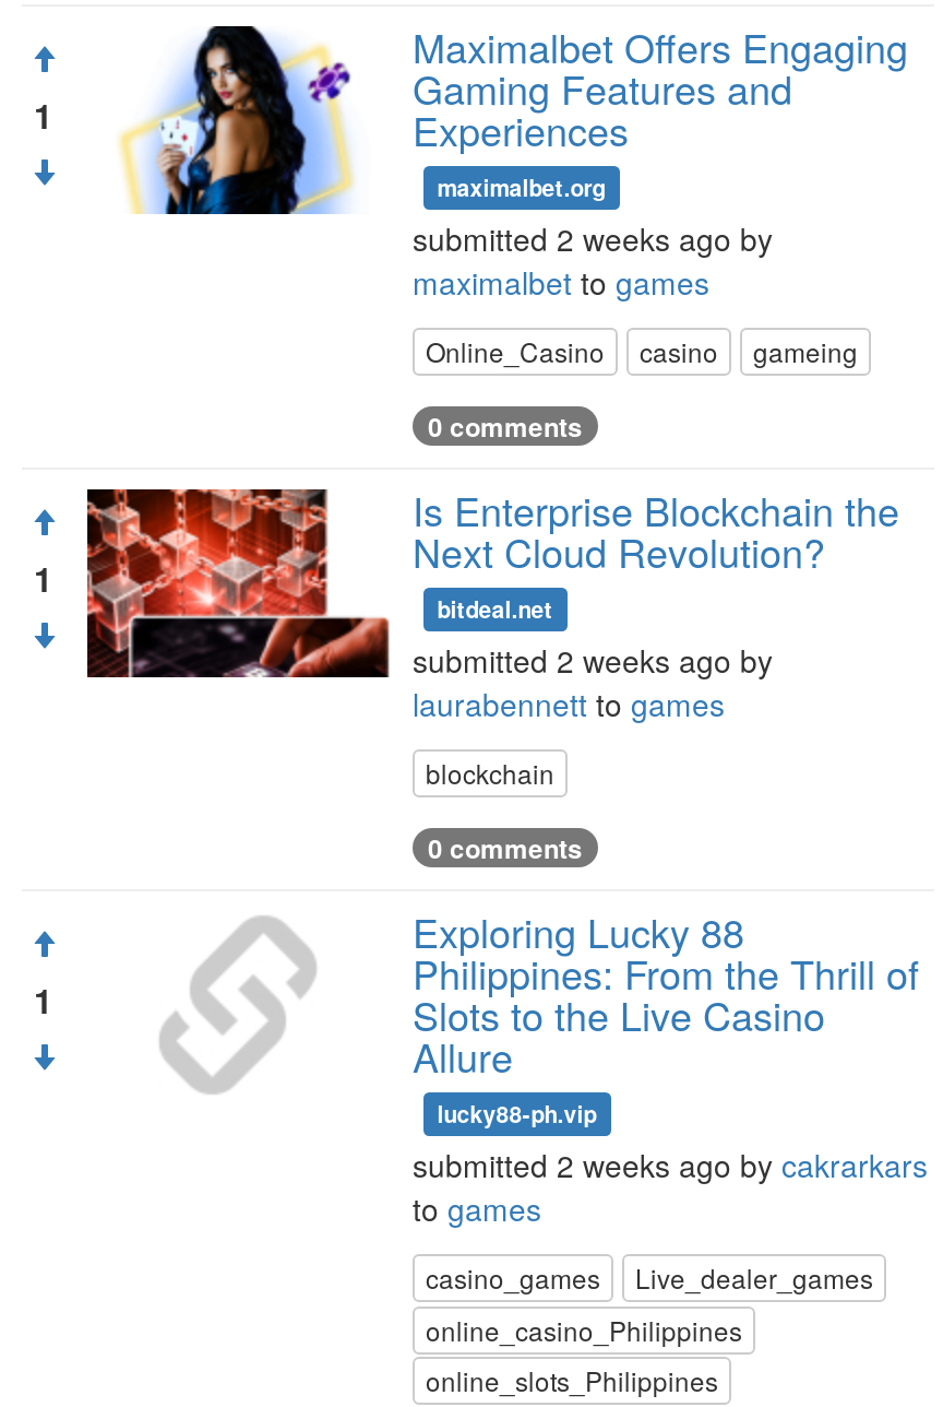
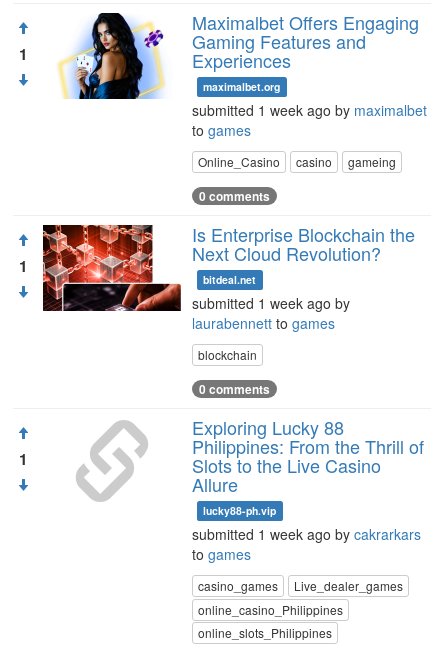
[413,216,773,304] submitted 2 weeks ago by | maximalbet to games -> [192,100,427,140] submitted 1 week ago by maximalbet | to games
[413,638,773,682] submitted 2 weeks ago by -> [192,293,350,313] submitted 1 week ago by
[413,1143,928,1186] submitted 2 weeks ago by cakrarkars -> [192,524,421,544] submitted 1 week ago by cakrarkars

